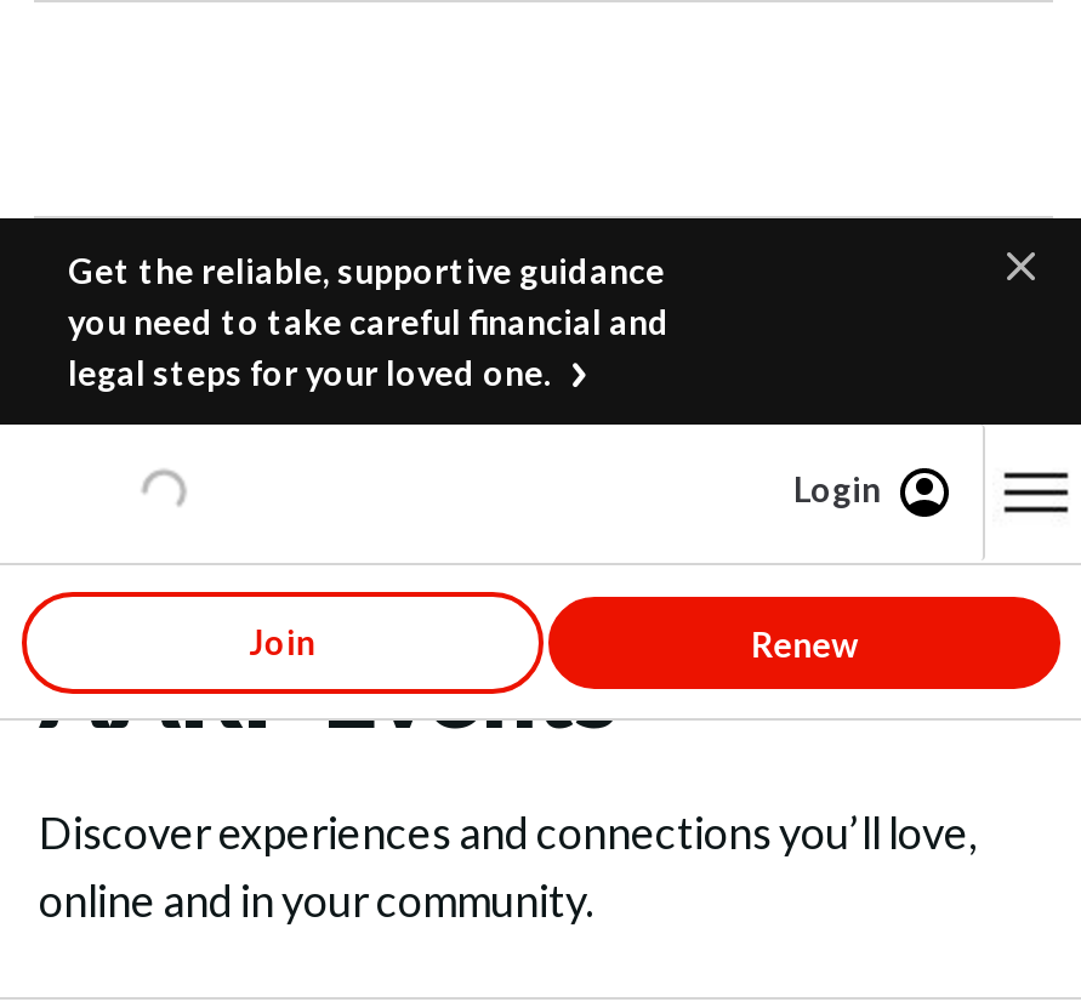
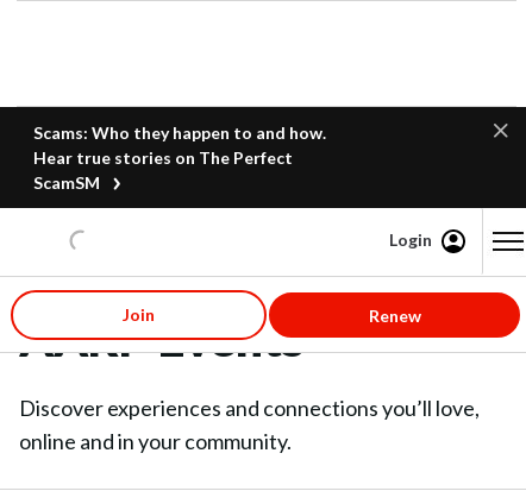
[68,250,670,393] Get the reliable, supportive guidance | you need to take careful financial and | legal steps for your loved one. -> [33,122,326,193] Scams: Who they happen to and how. | Hear true stories on The Perfect | ScamSM

